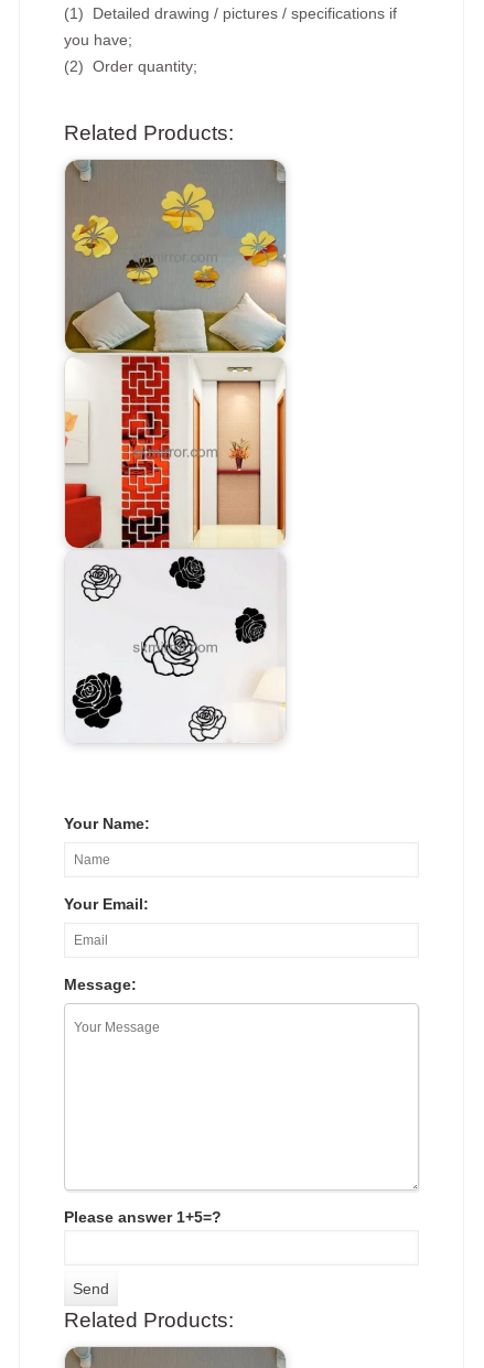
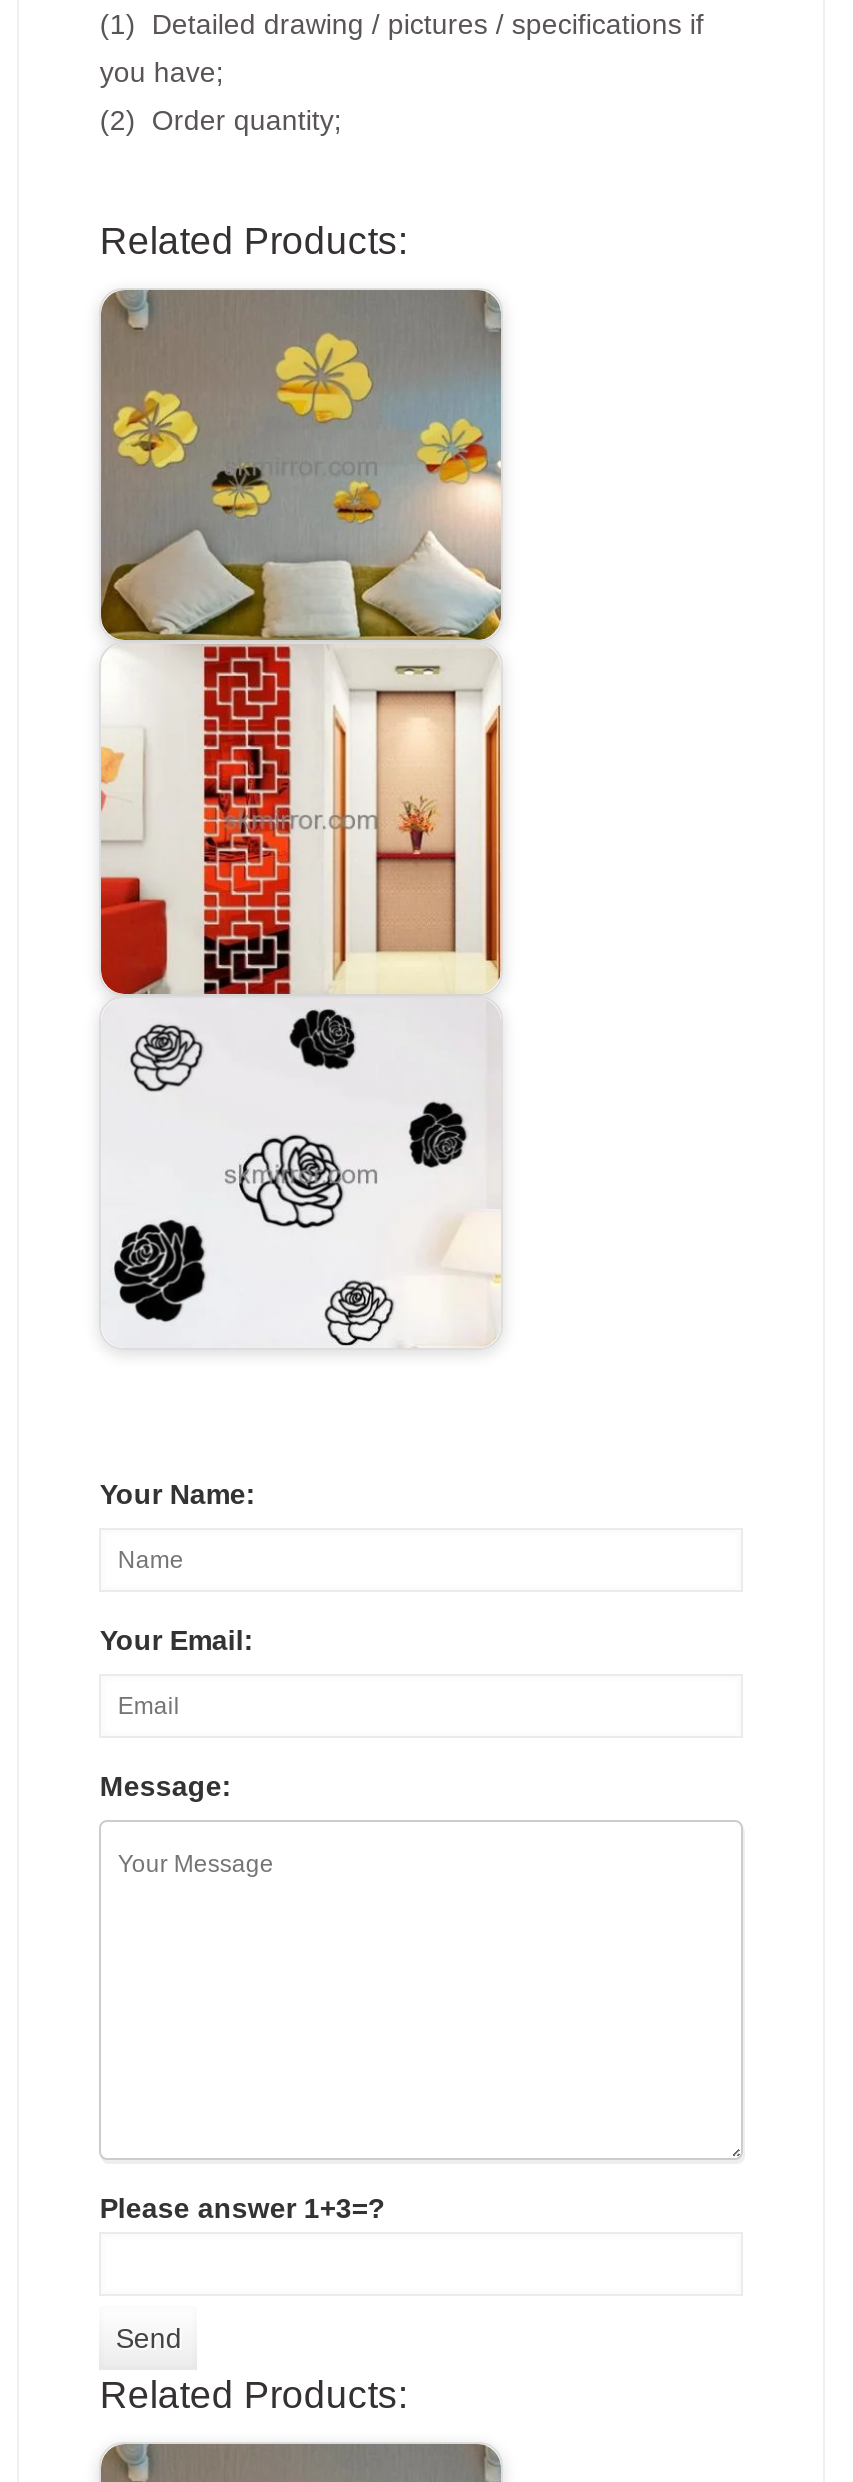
[64,1208,222,1226] Please answer 1+5=? -> [100,2193,386,2225] Please answer 1+3=?

